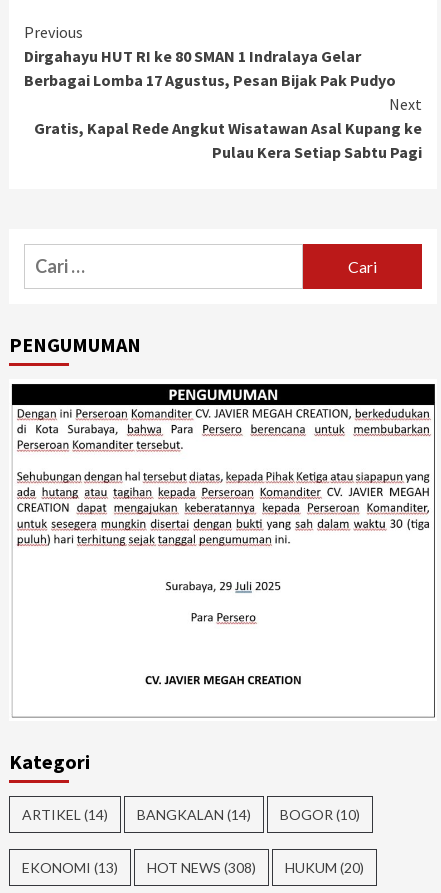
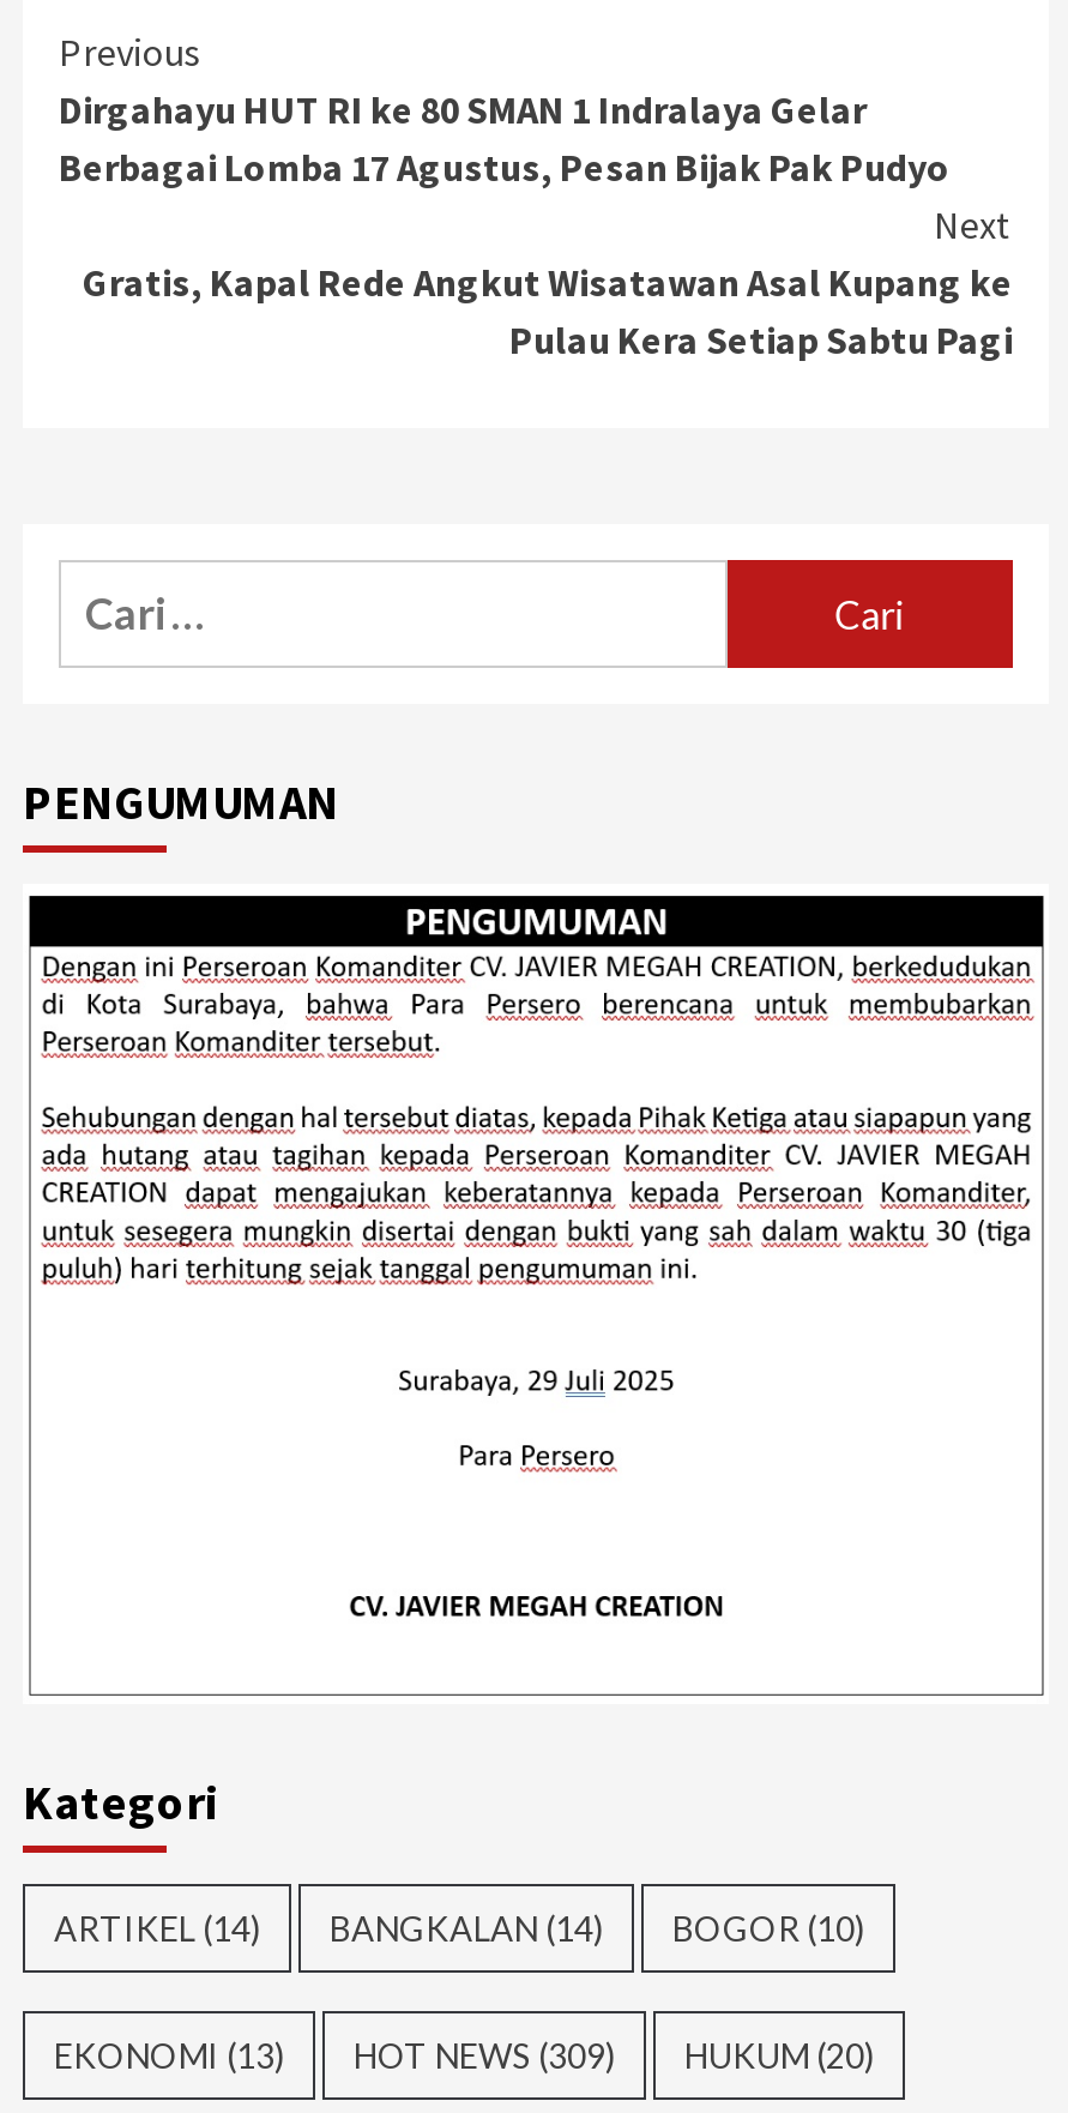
[22,859,364,876] EKONOMI (13) HOT NEWS (308) HUKUM (20) -> [54,2036,874,2077] EKONOMI (13) HOT NEWS (309) HUKUM (20)

